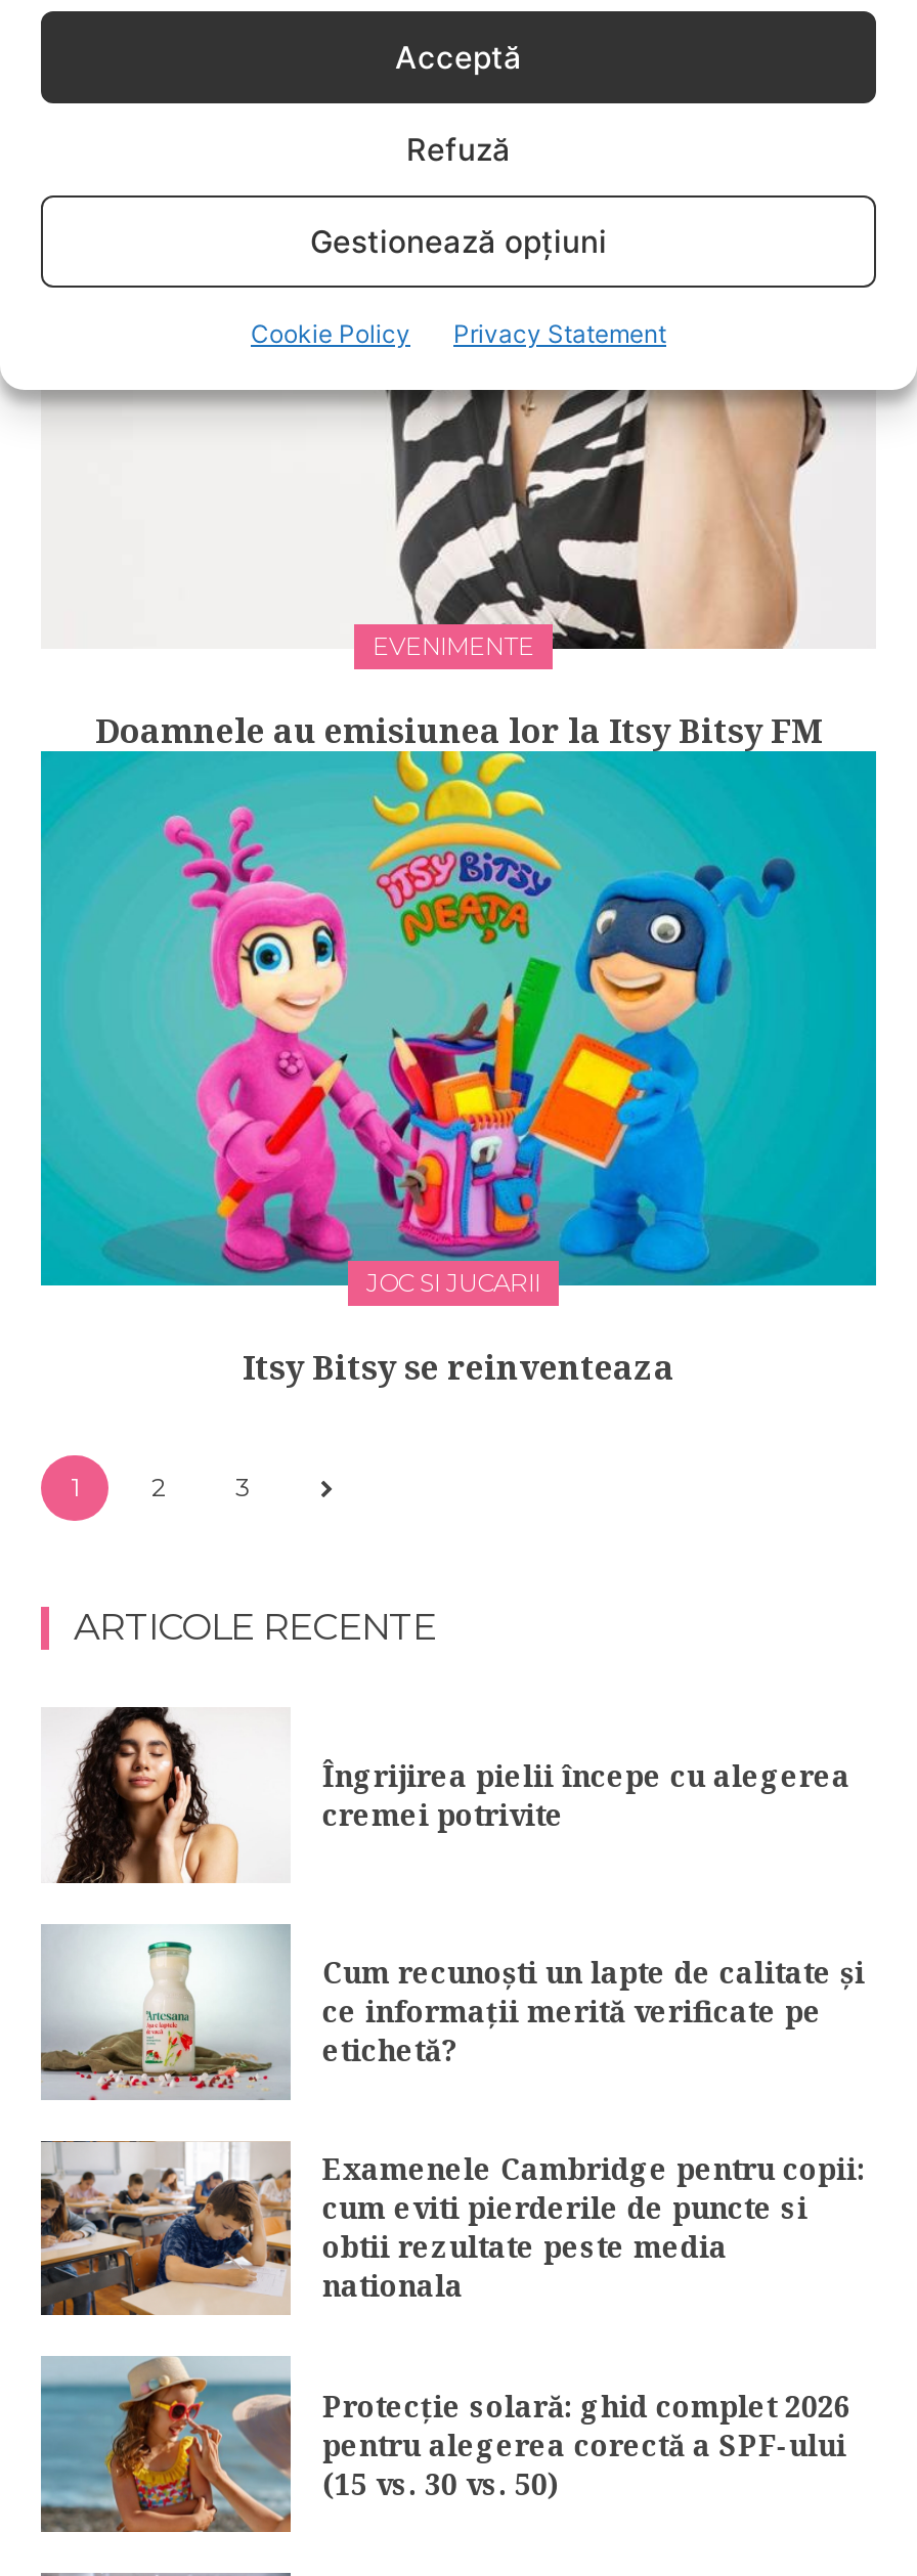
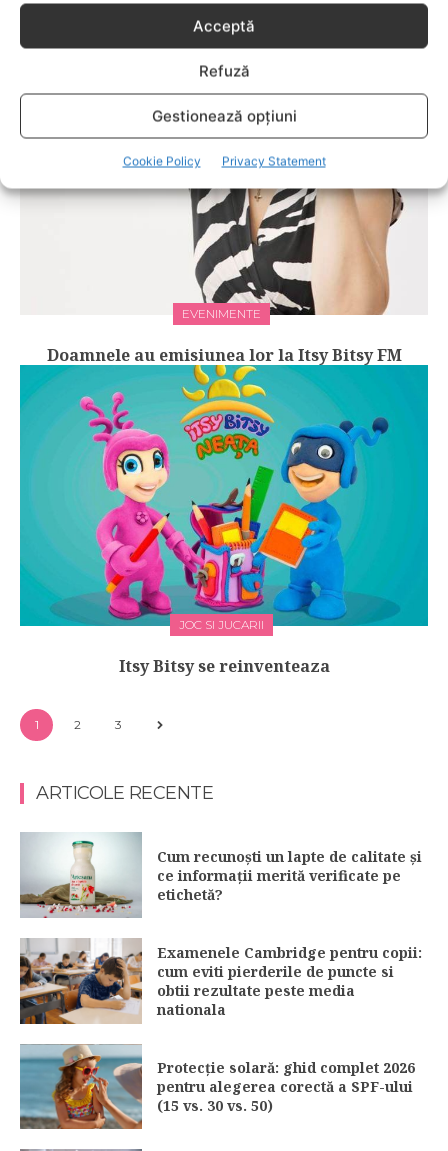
[41,1705,239,1885] [image] -> none
[322,1756,850,1834] Îngrijirea pielii începe cu alegerea | cremei potrivite -> none

